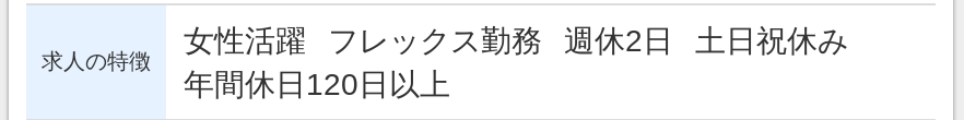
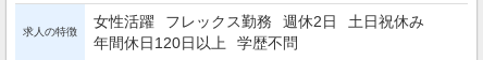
none -> [237,34,298,51] 学歴不問

